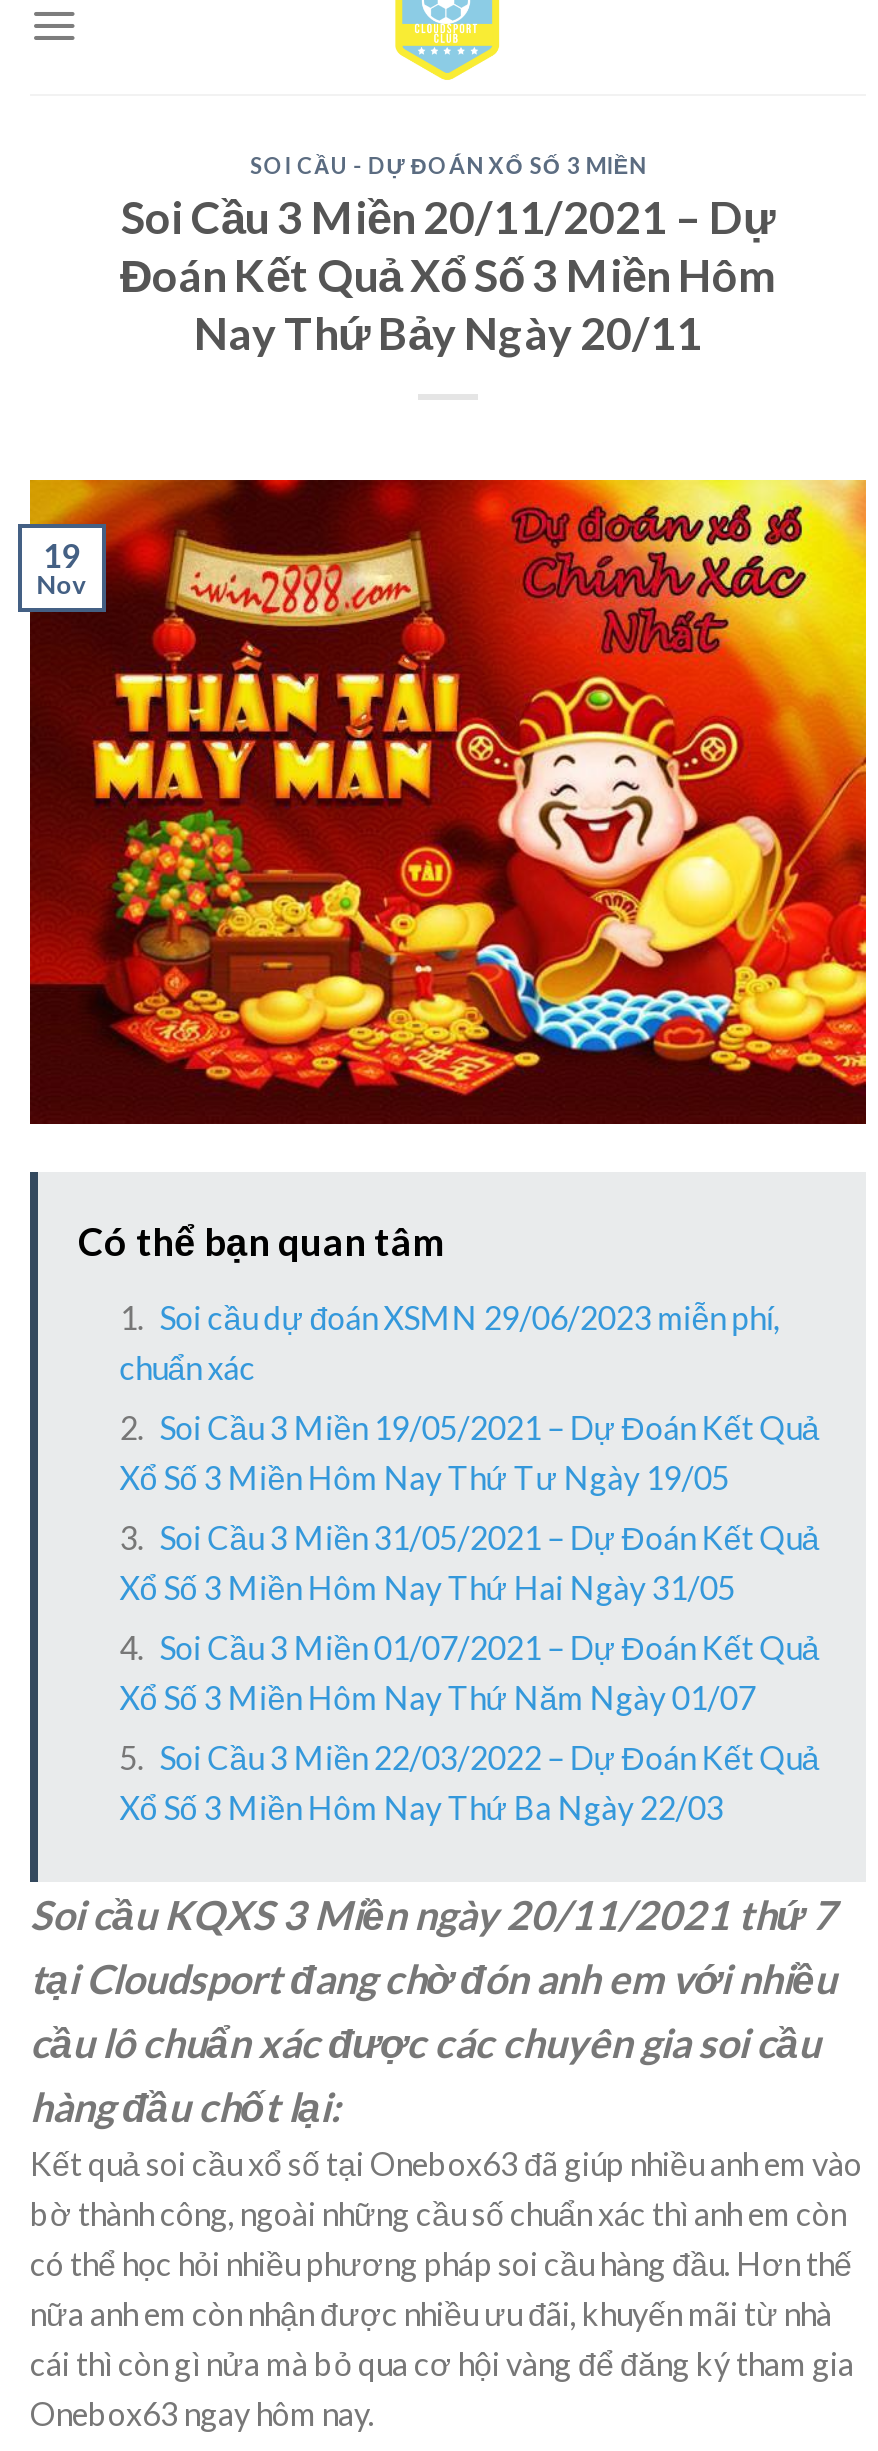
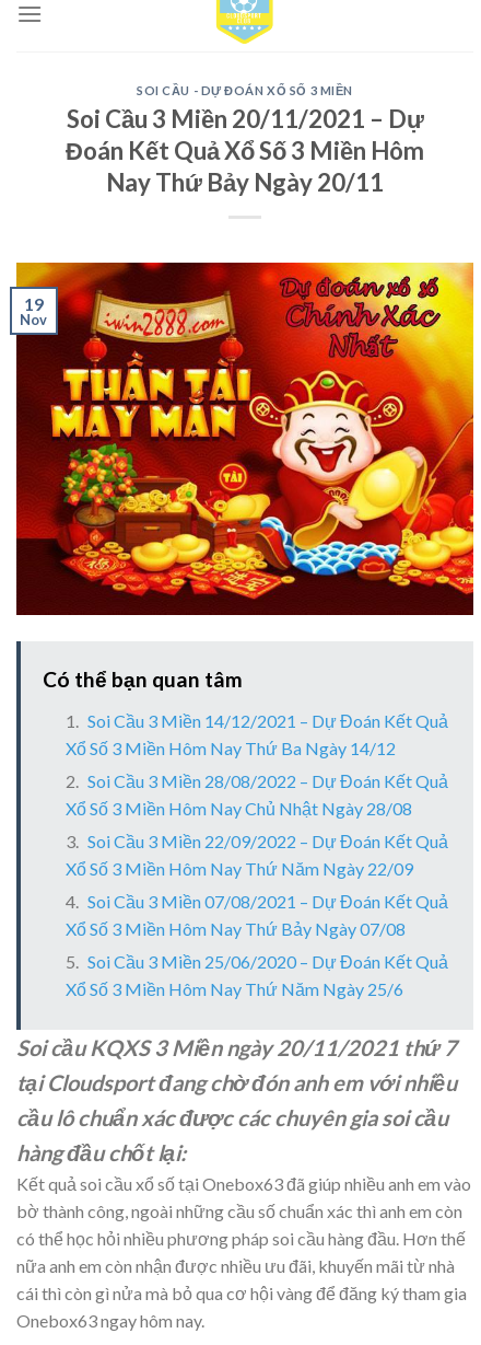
[120,1299,780,1387] Soi cầu dự đoán XSMN 29/06/2023 miễn phí, | chuẩn xác -> [65,711,448,759] Soi Cầu 3 Miền 14/12/2021 – Dự Đoán Kết Quả | Xổ Số 3 Miền Hôm Nay Thứ Ba Ngày 14/12
[120,1409,820,1497] Soi Cầu 3 Miền 19/05/2021 – Dự Đoán Kết Quả | Xổ Số 3 Miền Hôm Nay Thứ Tư Ngày 19/05 -> [65,771,448,819] Soi Cầu 3 Miền 28/08/2022 – Dự Đoán Kết Quả | Xổ Số 3 Miền Hôm Nay Chủ Nhật Ngày 28/08
[120,1519,820,1607] Soi Cầu 3 Miền 31/05/2021 – Dự Đoán Kết Quả | Xổ Số 3 Miền Hôm Nay Thứ Hai Ngày 31/05 -> [65,831,448,879] Soi Cầu 3 Miền 22/09/2022 – Dự Đoán Kết Quả | Xổ Số 3 Miền Hôm Nay Thứ Năm Ngày 22/09
[120,1629,820,1717] Soi Cầu 3 Miền 01/07/2021 – Dự Đoán Kết Quả | Xổ Số 3 Miền Hôm Nay Thứ Năm Ngày 01/07 -> [65,891,448,939] Soi Cầu 3 Miền 07/08/2021 – Dự Đoán Kết Quả | Xổ Số 3 Miền Hôm Nay Thứ Bảy Ngày 07/08
[120,1739,820,1827] Soi Cầu 3 Miền 22/03/2022 – Dự Đoán Kết Quả | Xổ Số 3 Miền Hôm Nay Thứ Ba Ngày 22/03 -> [65,951,448,1000] Soi Cầu 3 Miền 25/06/2020 – Dự Đoán Kết Quả | Xổ Số 3 Miền Hôm Nay Thứ Năm Ngày 25/6

